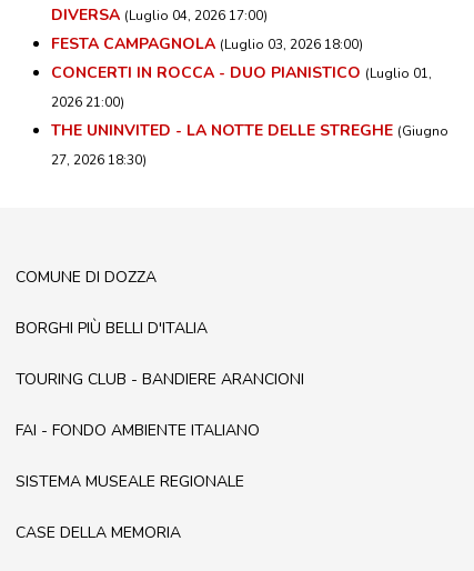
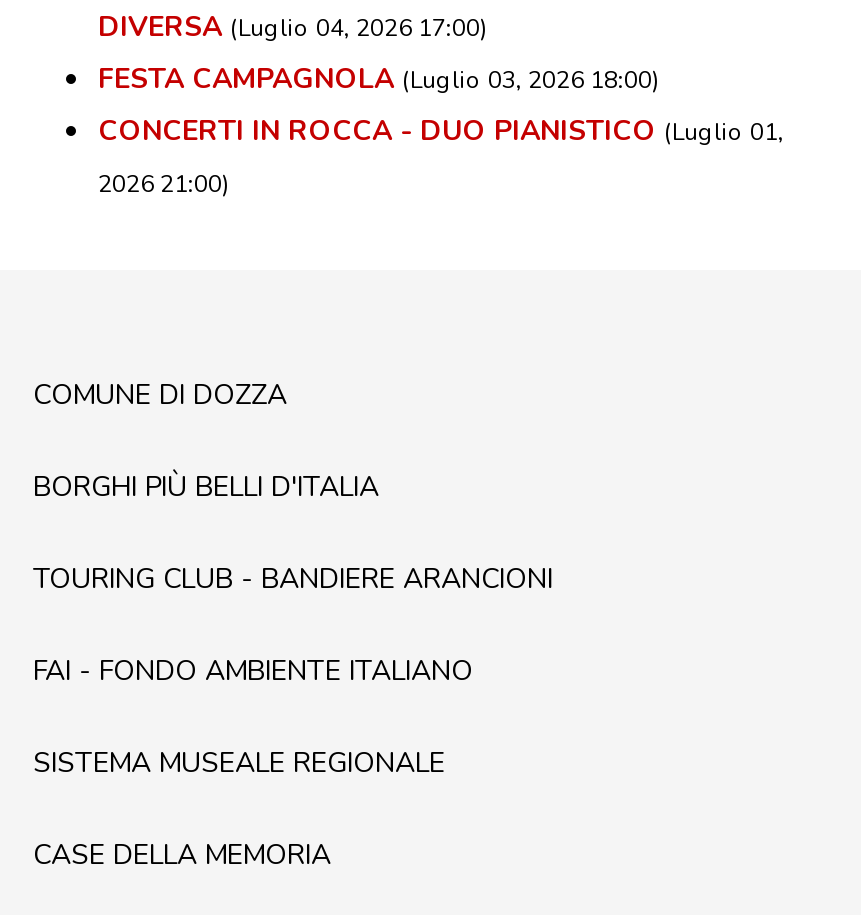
[51,120,448,169] THE UNINVITED - LA NOTTE DELLE STREGHE (Giugno | 27, 2026 18:30) -> none

